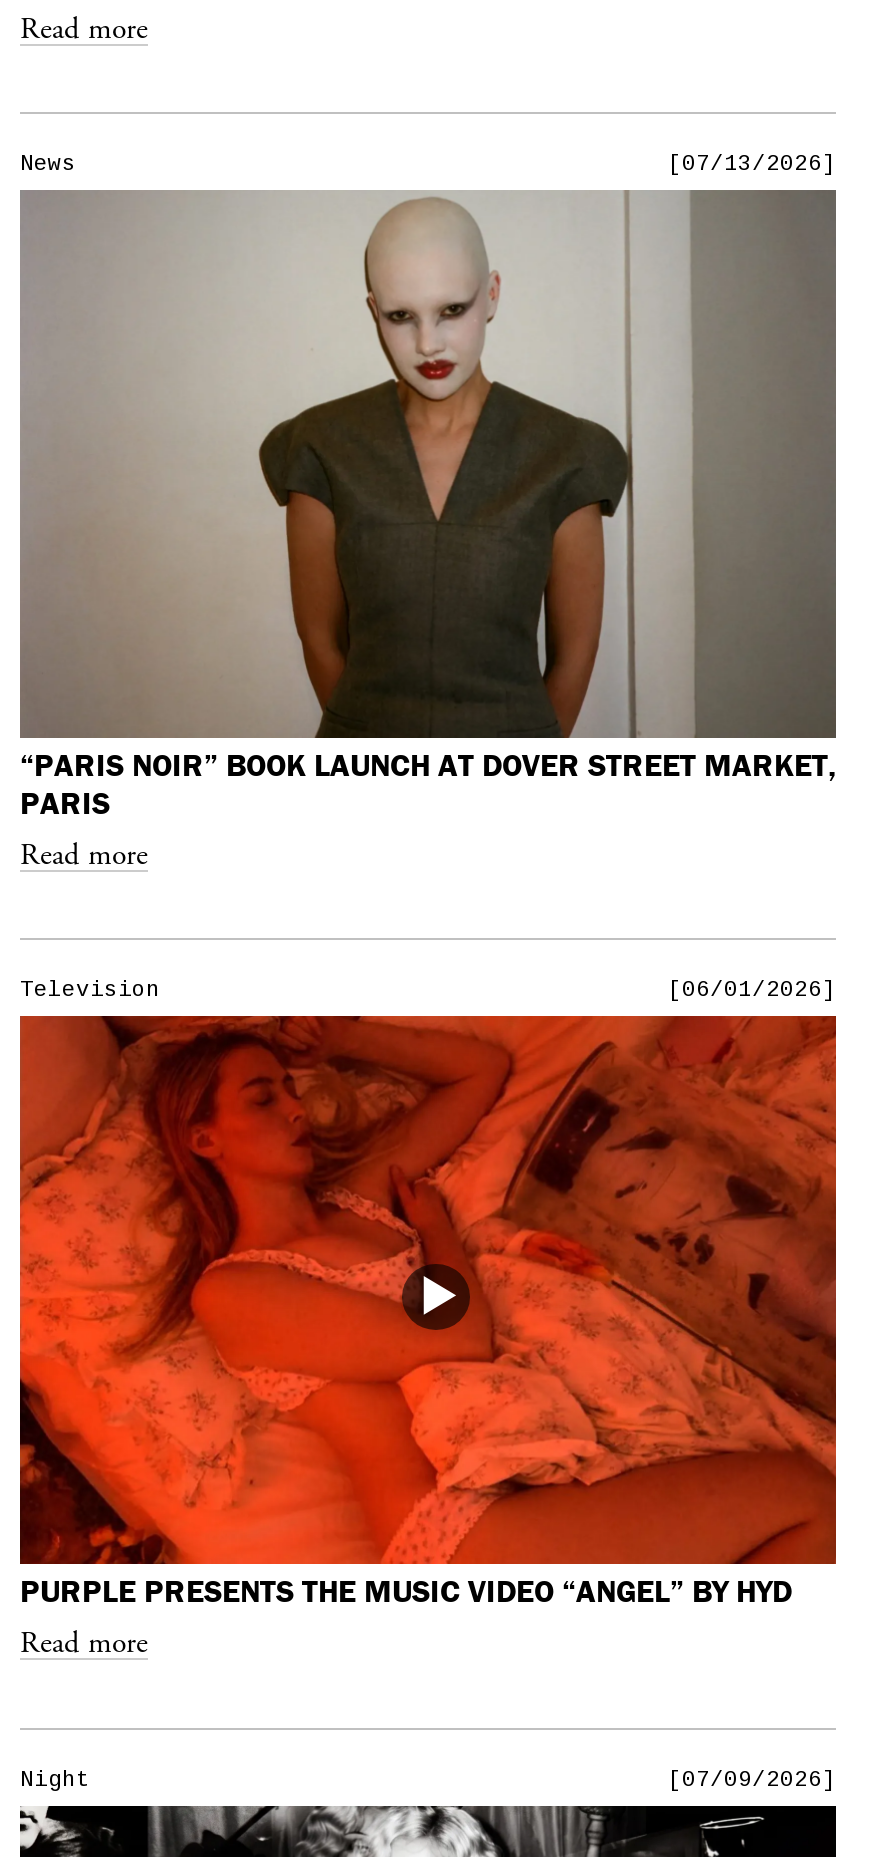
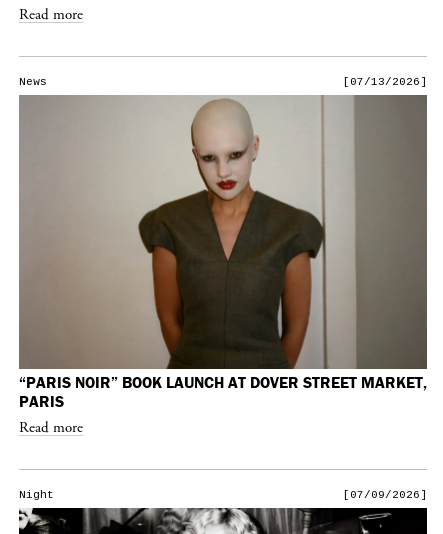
[20,978,836,1002] Television | [06/01/2026] -> none
[18,1014,838,1662] [image] | PURPLE PRESENTS THE MUSIC VIDEO “ANGEL” BY HYD | Read more -> none

